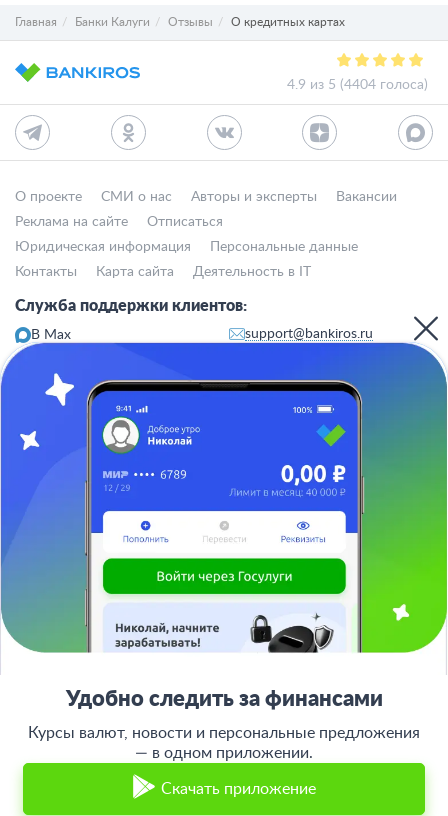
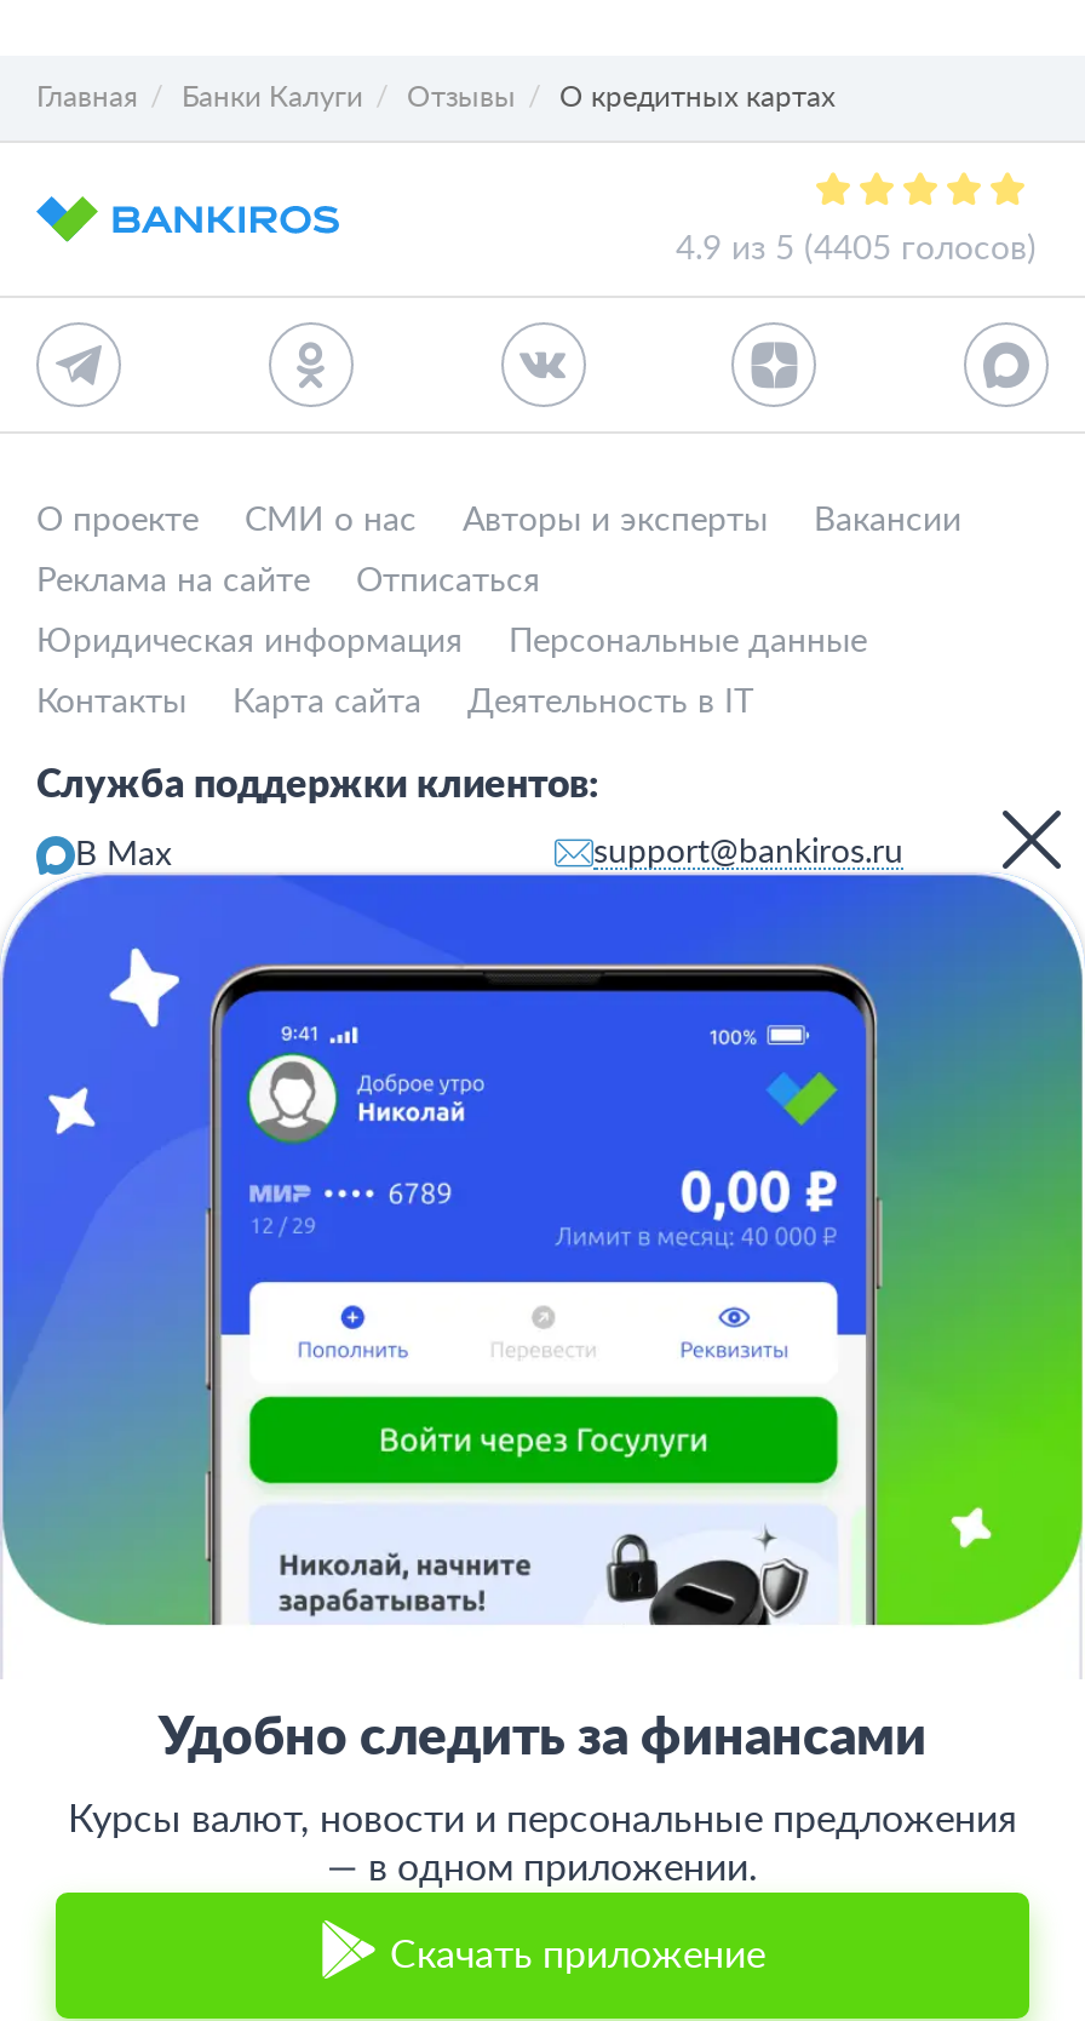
[287,78,428,92] 4.9 из 5 (4404 голоса) -> [676,233,1037,267] 4.9 из 5 (4405 голосов)

